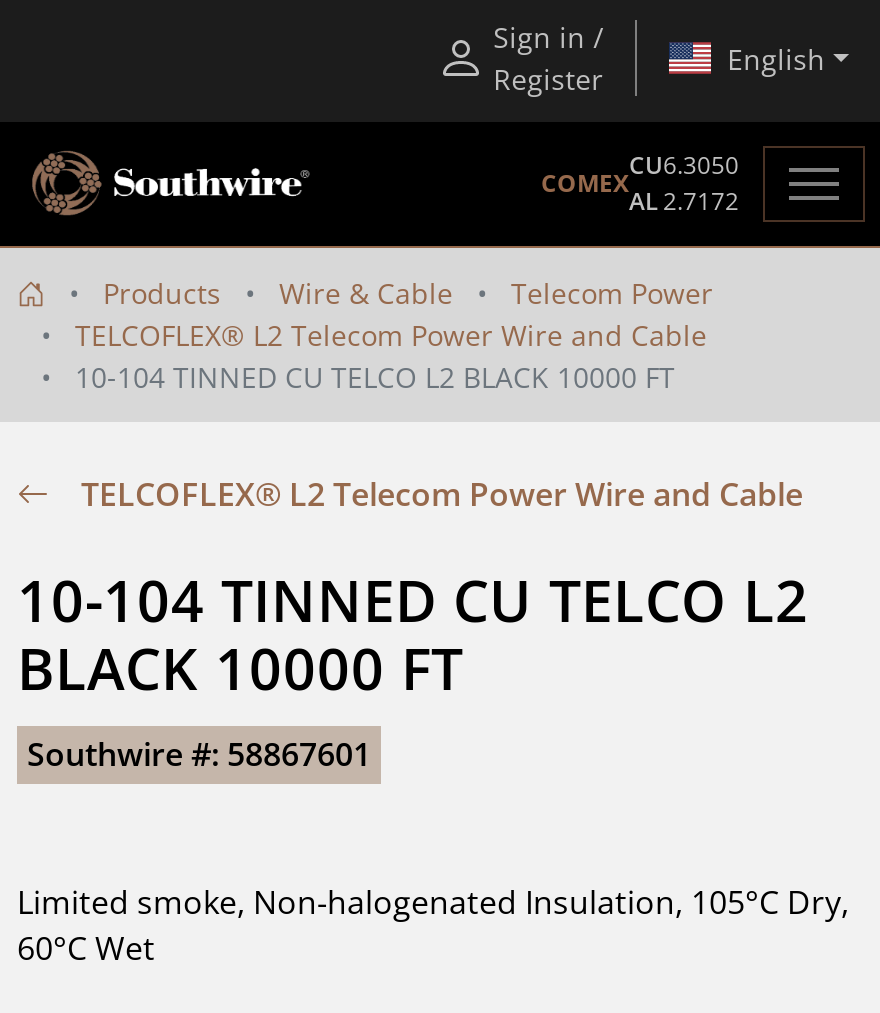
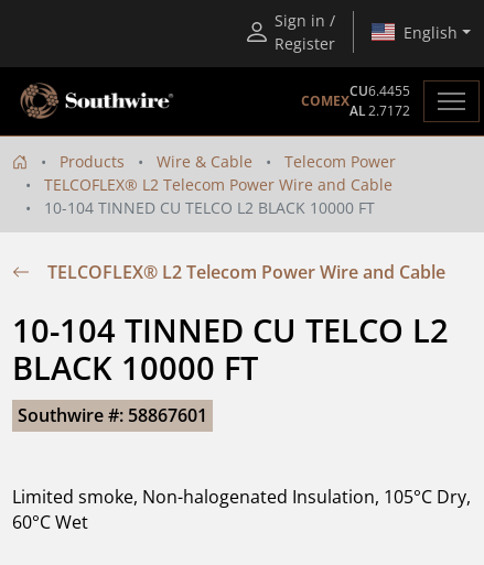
[629,148,739,182] CU6.3050 -> [349,82,410,100] CU6.4455

